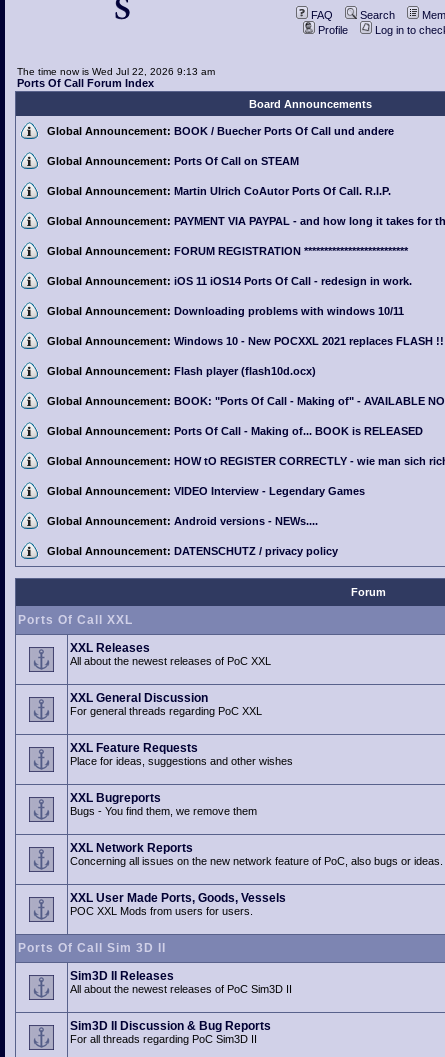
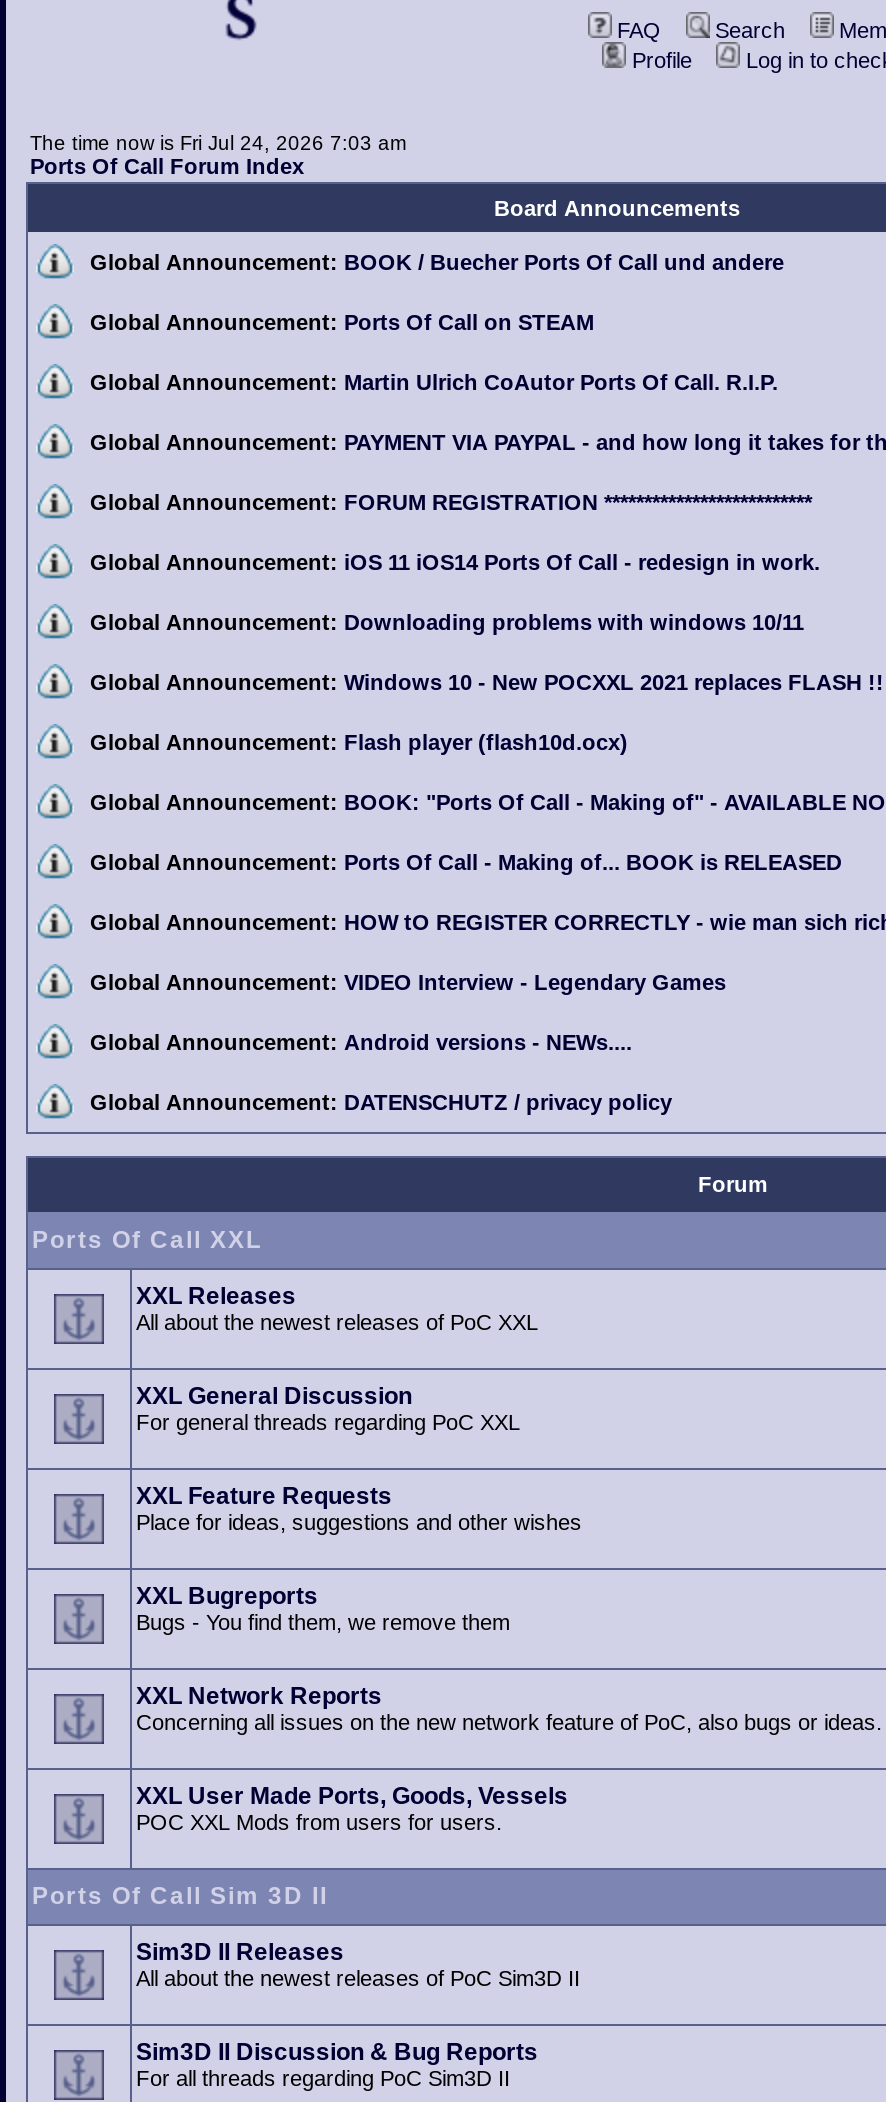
[17,66,215,77] The time now is Wed Jul 22, 2026 9:13 am -> [30,132,406,154] The time now is Fri Jul 24, 2026 7:03 am

